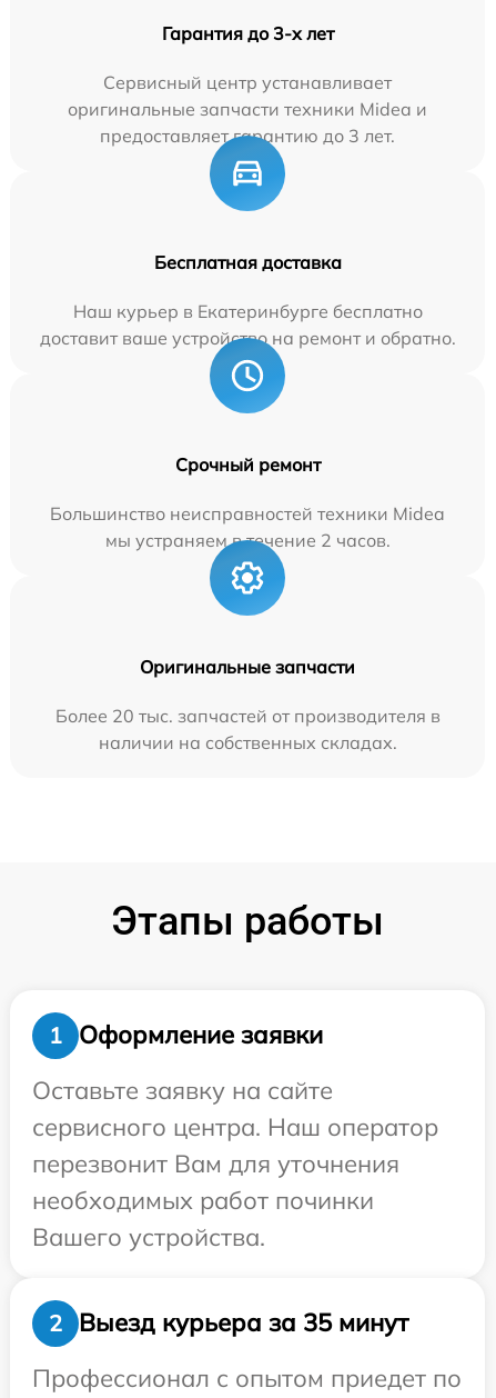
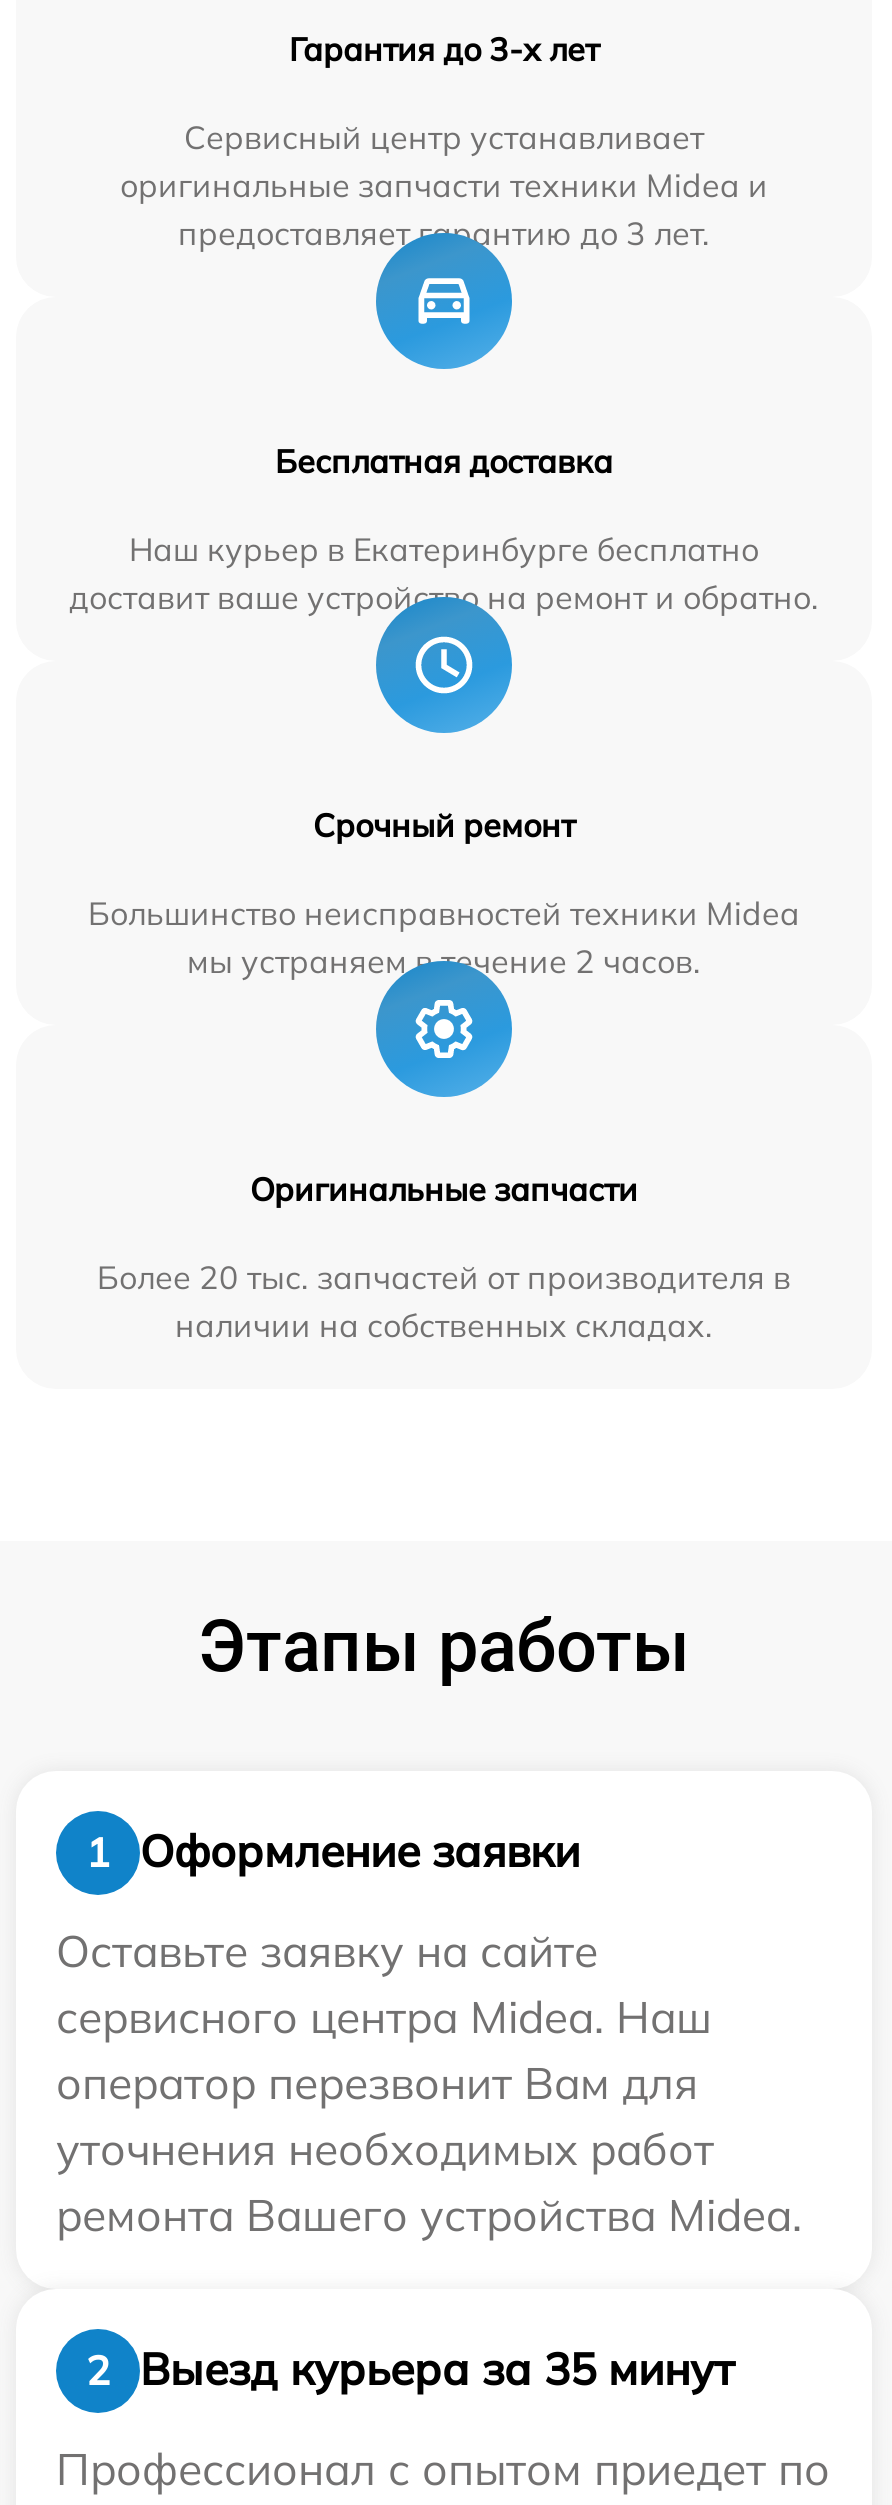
[32,1111,438,1252] сервисного центра. Наш оператор | перезвонит Вам для уточнения | необходимых работ починки | Вашего устройства. -> [56,1989,802,2243] сервисного центра Midea. Наш | оператор перезвонит Вам для | уточнения необходимых работ | ремонта Вашего устройства Midea.

